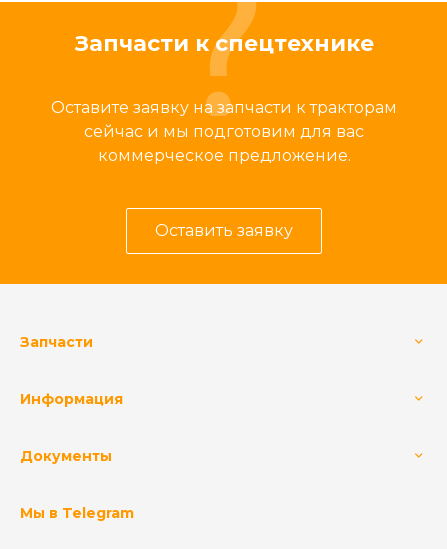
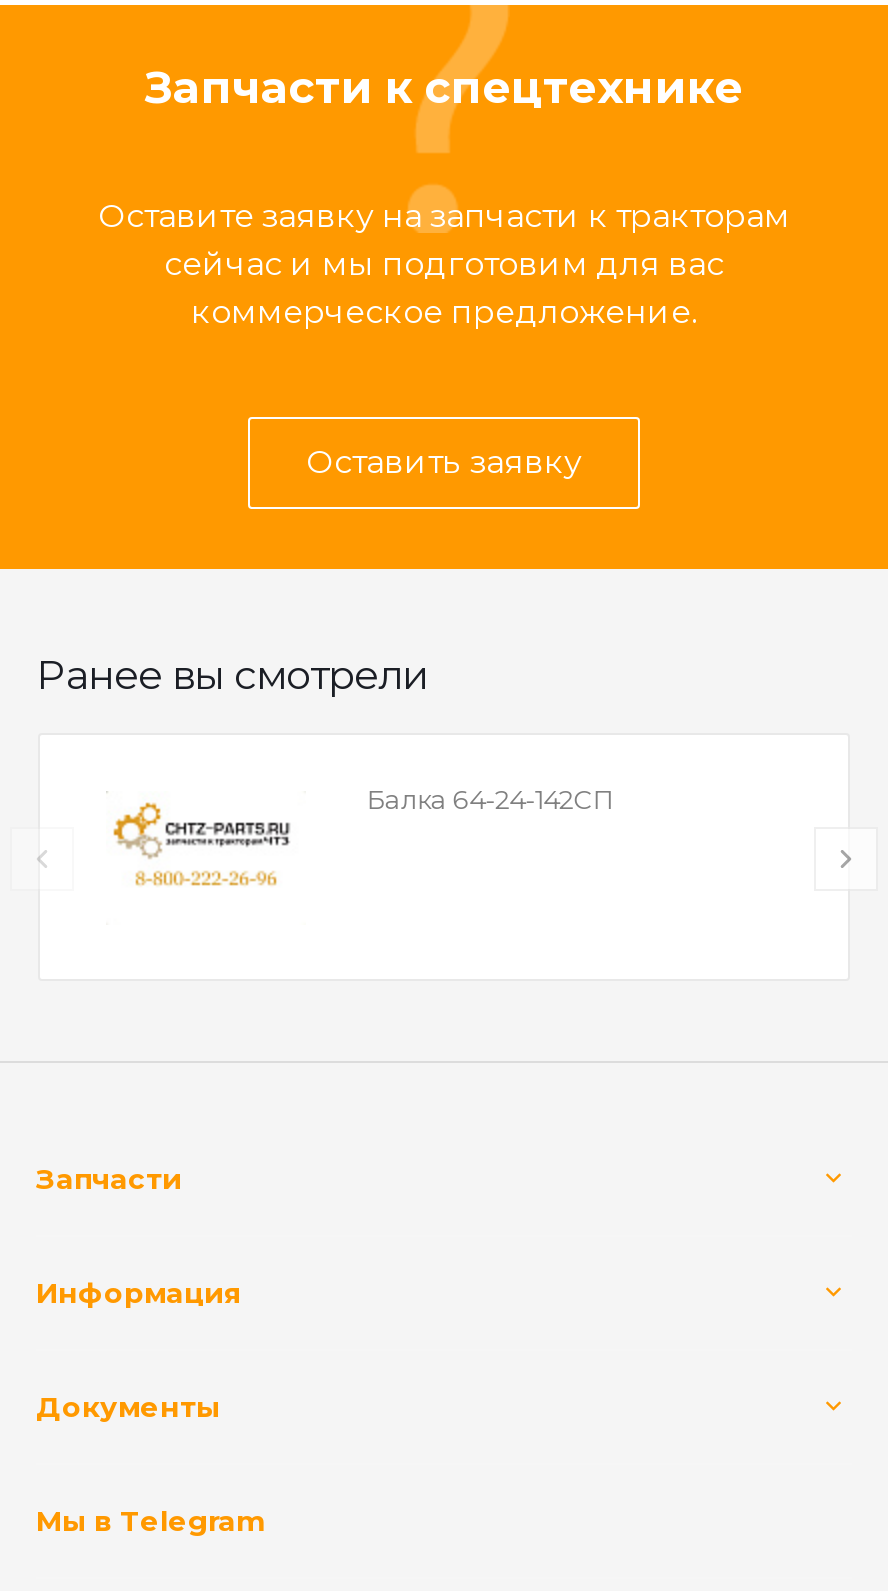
none -> [36,651,615,887] [image] | Ранее вы смотрели | Балка 64-24-142СП

